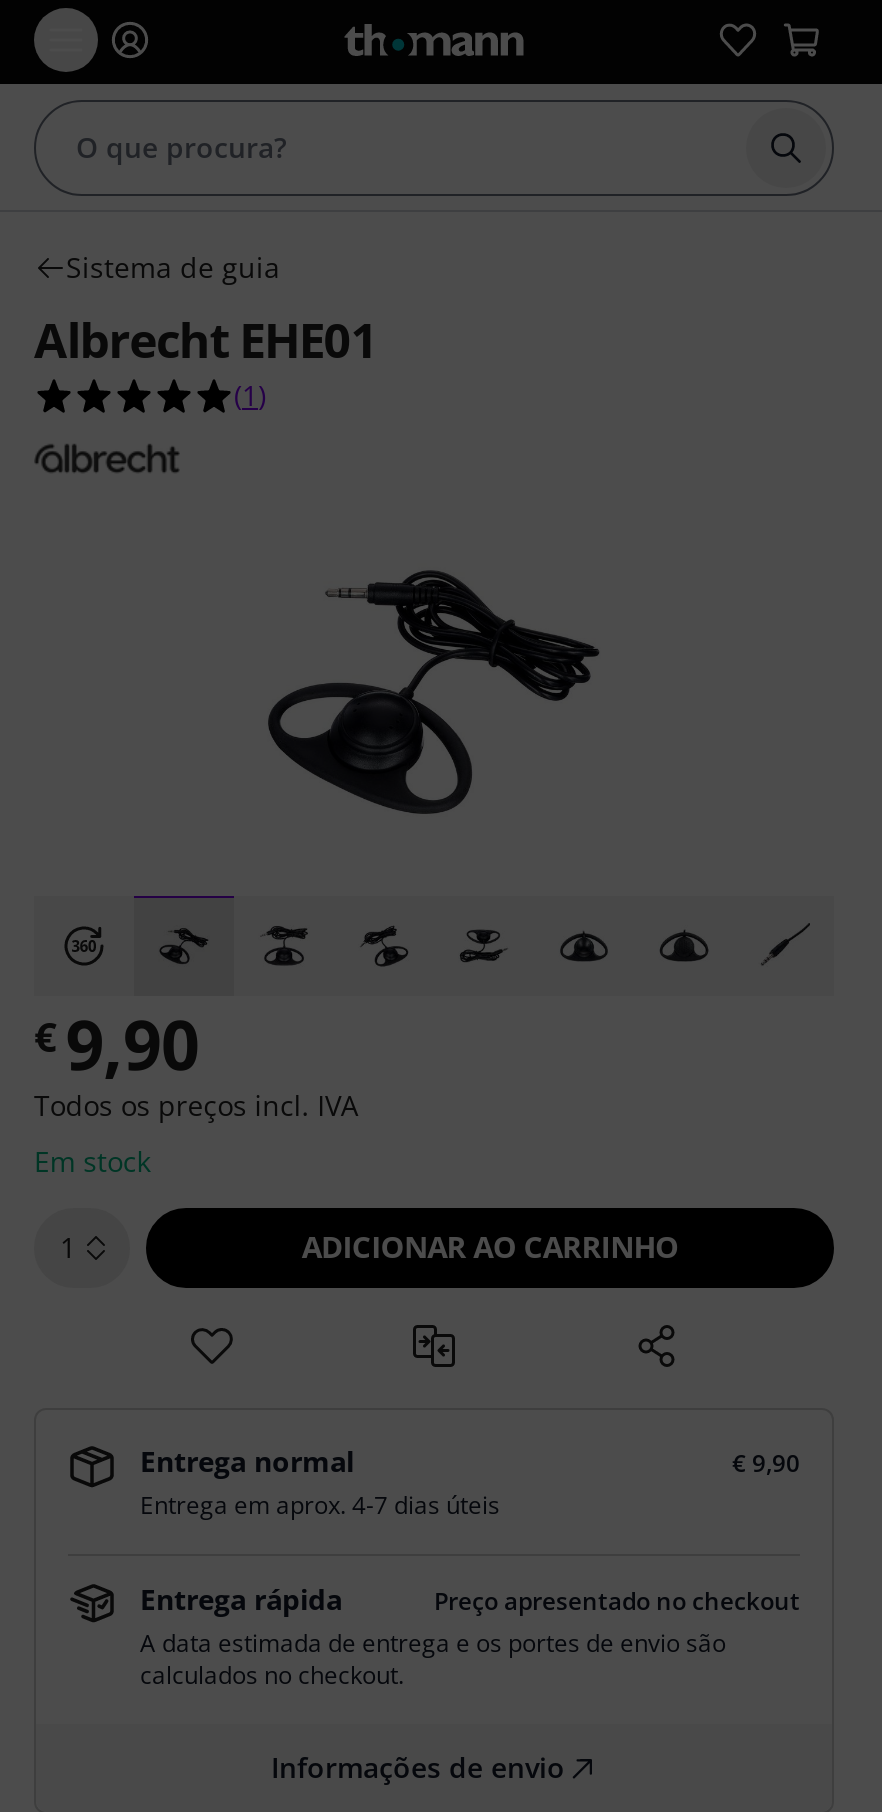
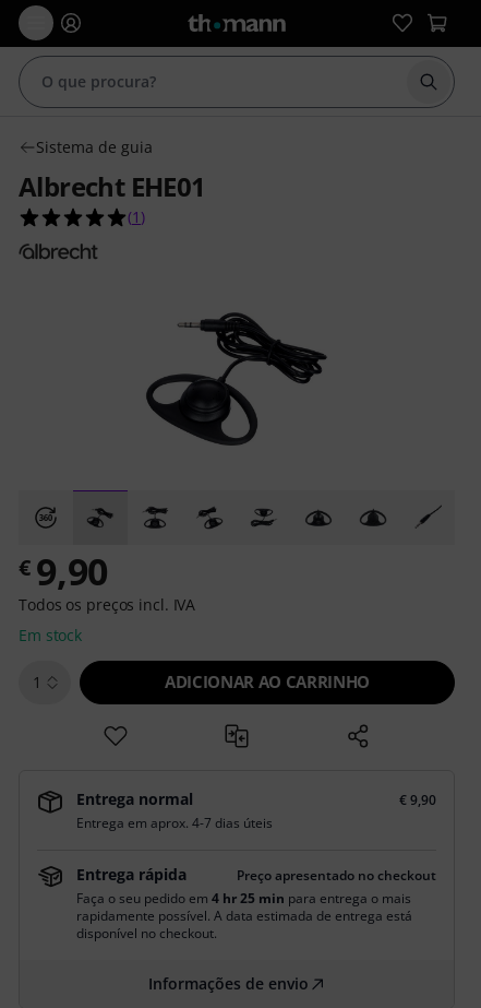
[140,1626,726,1692] A data estimada de entrega e os portes de envio são | calculados no checkout. -> [76,889,412,942] Faça o seu pedido em 4 hr 25 min para entrega o mais | rapidamente possível. A data estimada de entrega está | disponível no checkout.

